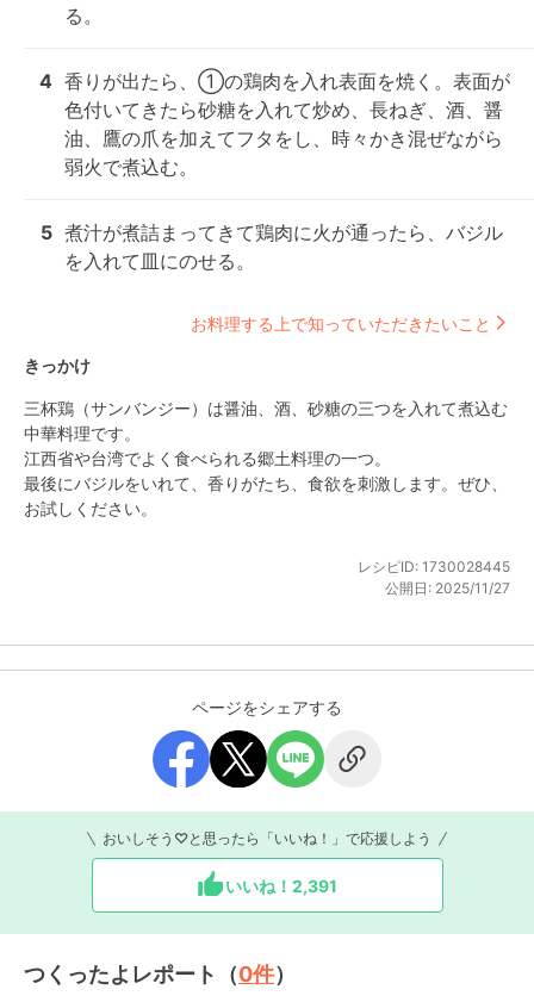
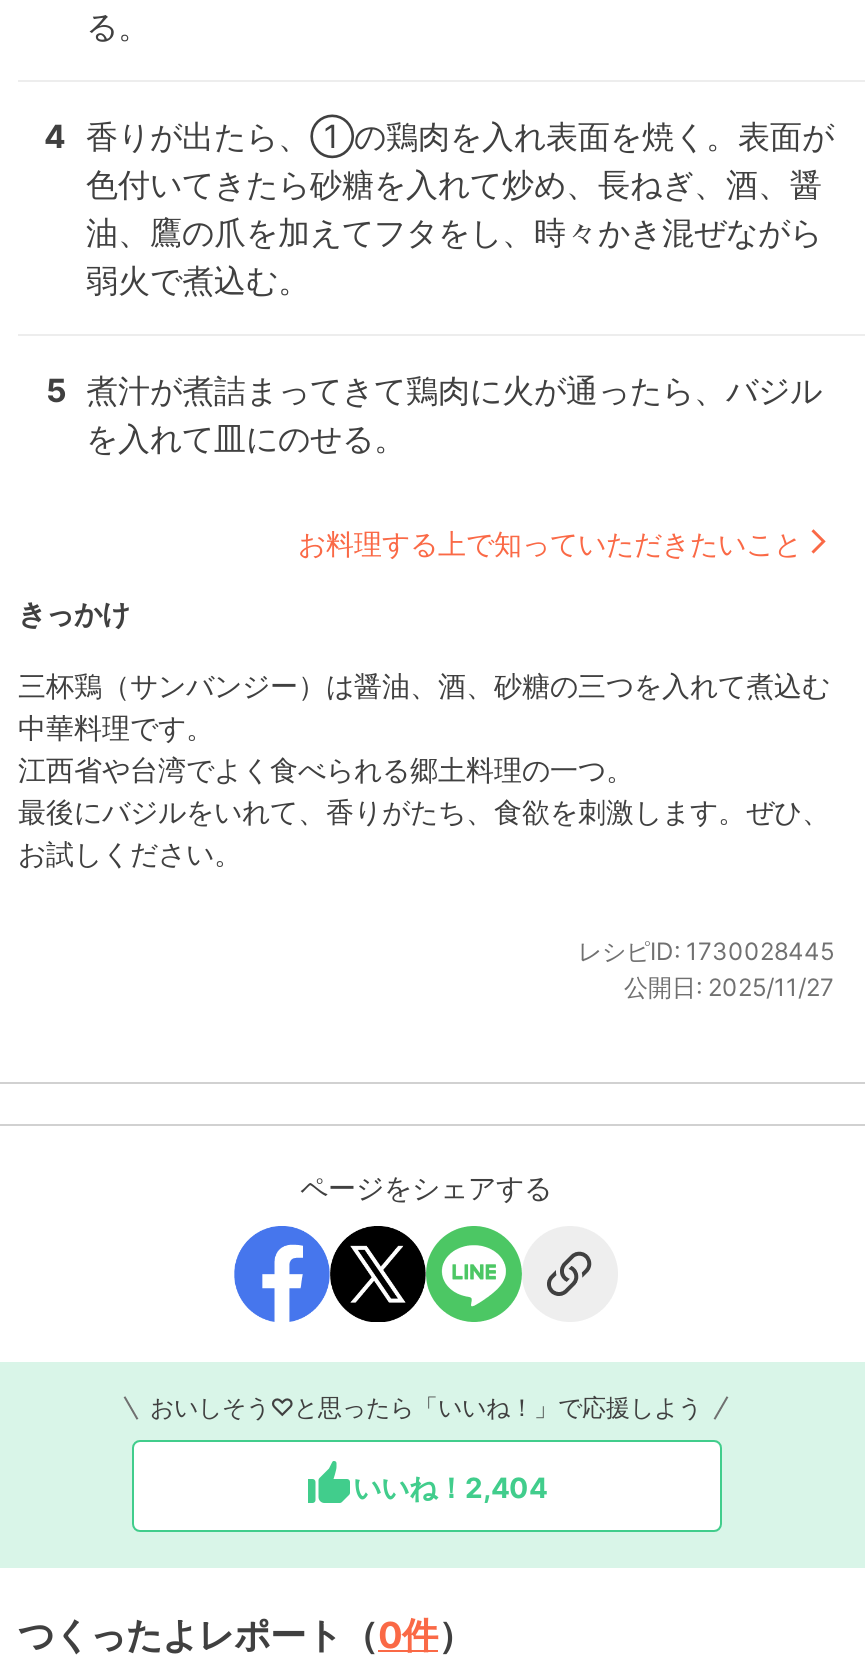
[225,875,337,895] いいね！2,391 -> [353,1469,547,1503] いいね！2,404

